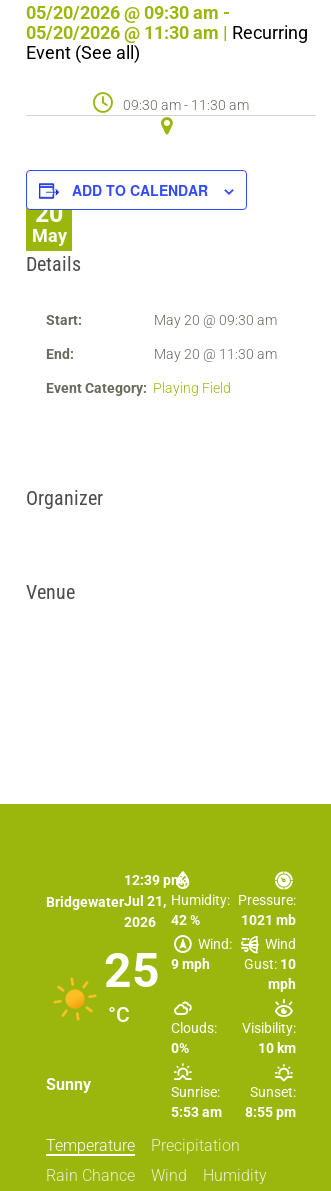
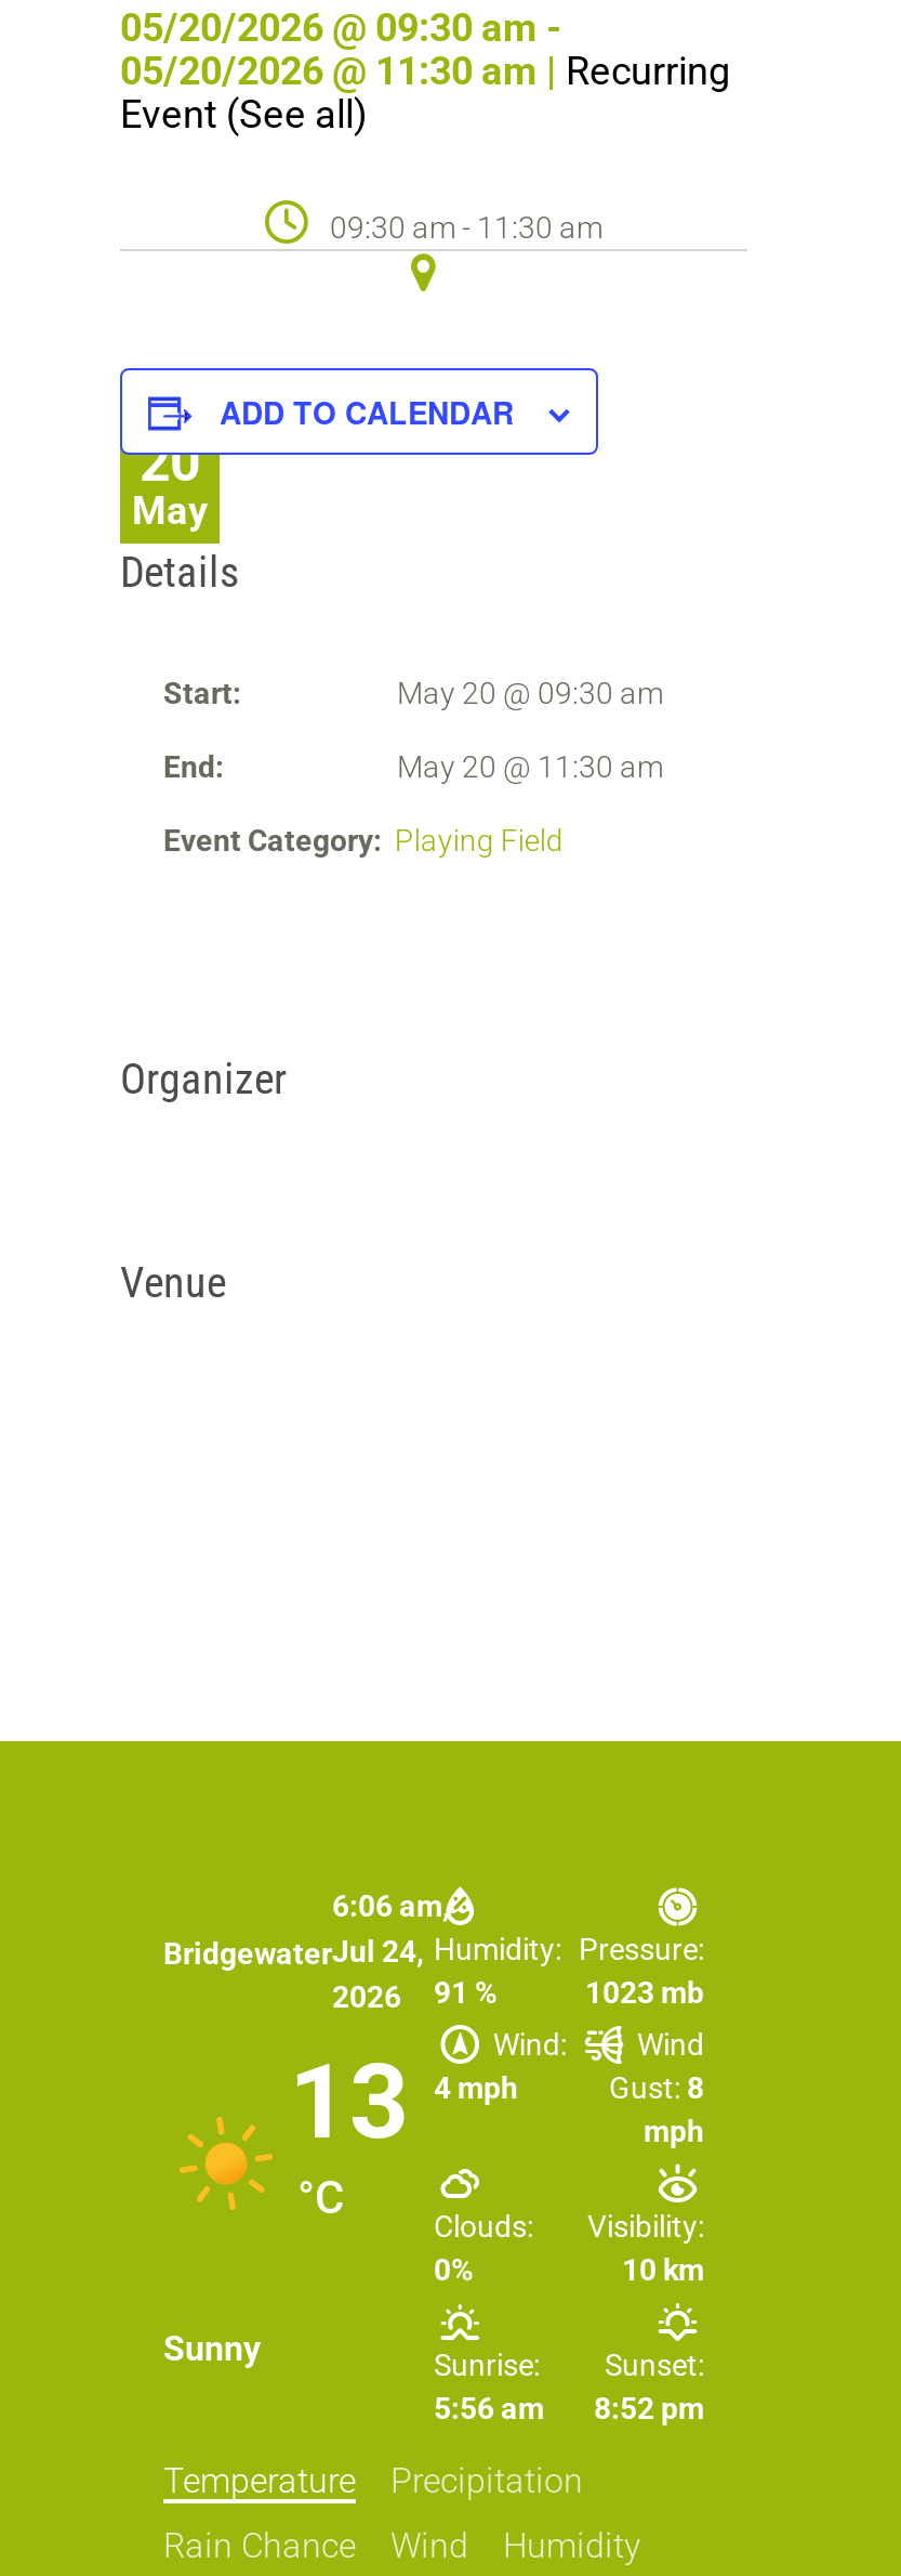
[124,872,186,909] 12:39 pm, | Jul 21, -> [332,1888,449,1969] 6:06 am, | Jul 24,
[124,912,200,930] 2026 42 % -> [332,1975,496,2014] 2026 91 %
[241,912,296,928] 1021 mb -> [585,1975,704,2010] 1023 mb
[104,942,160,999] 25 -> [289,2040,410,2163] 13
[171,956,210,972] 9 mph -> [434,2070,518,2105] 4 mph
[244,956,296,972] Gust: 10 -> [609,2070,704,2105] Gust: 8
[171,1104,222,1120] 5:53 am -> [434,2391,544,2425] 5:56 am
[245,1104,296,1120] 8:55 pm -> [594,2391,704,2425] 8:52 pm

